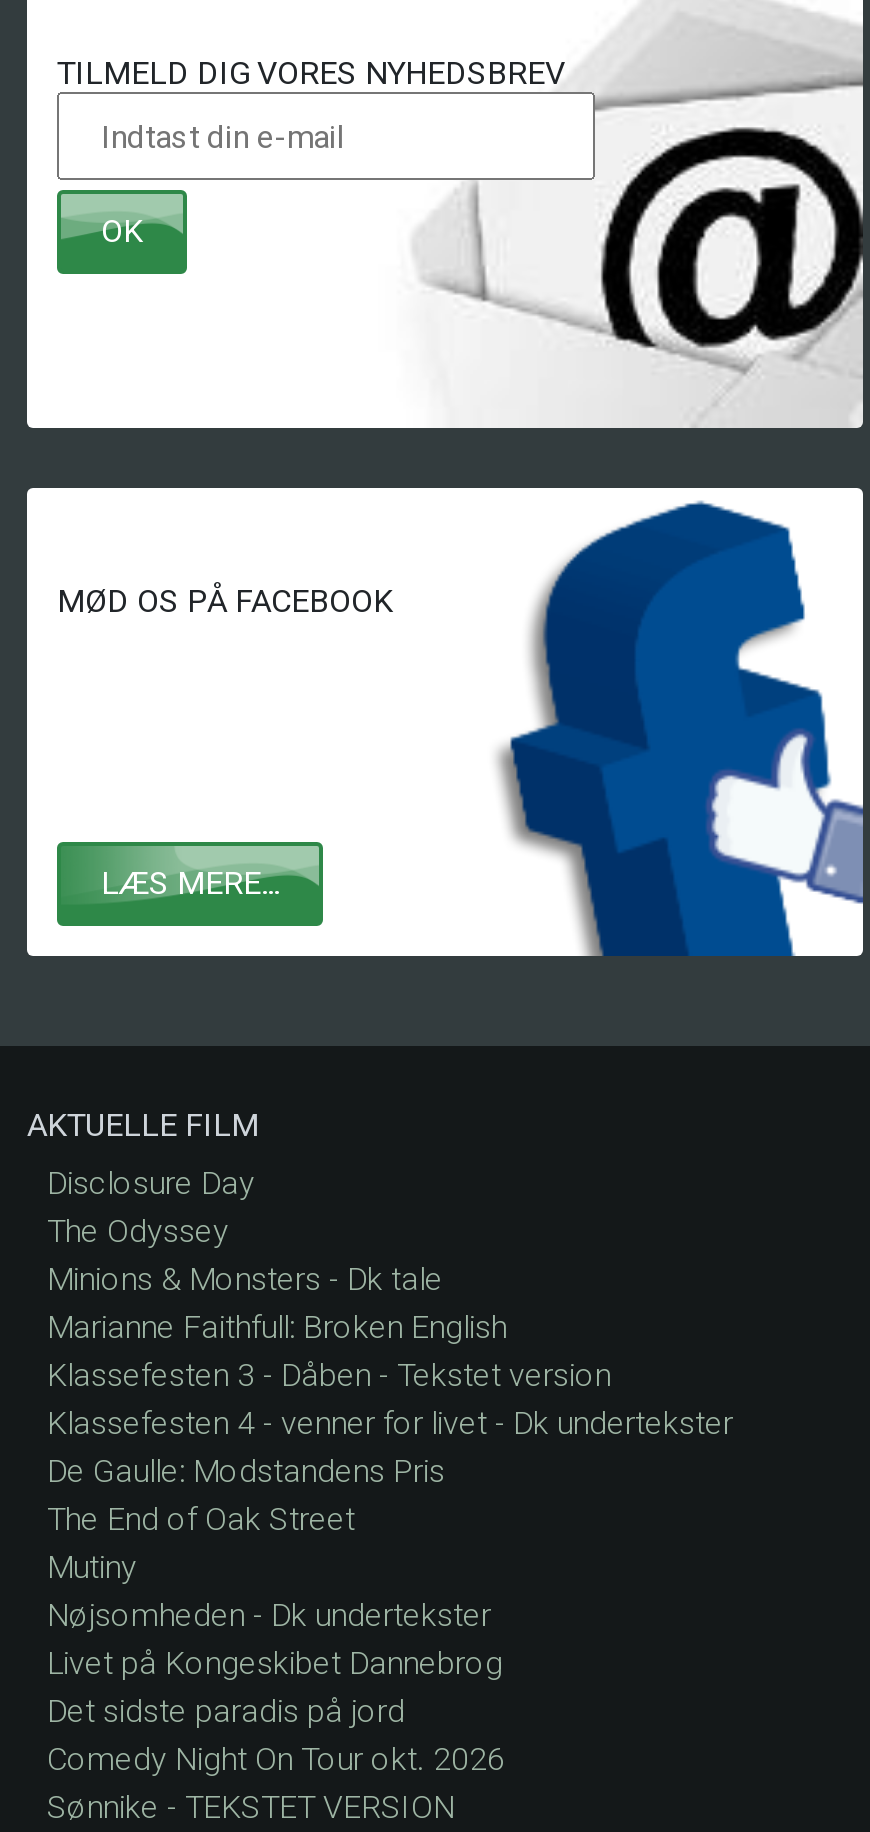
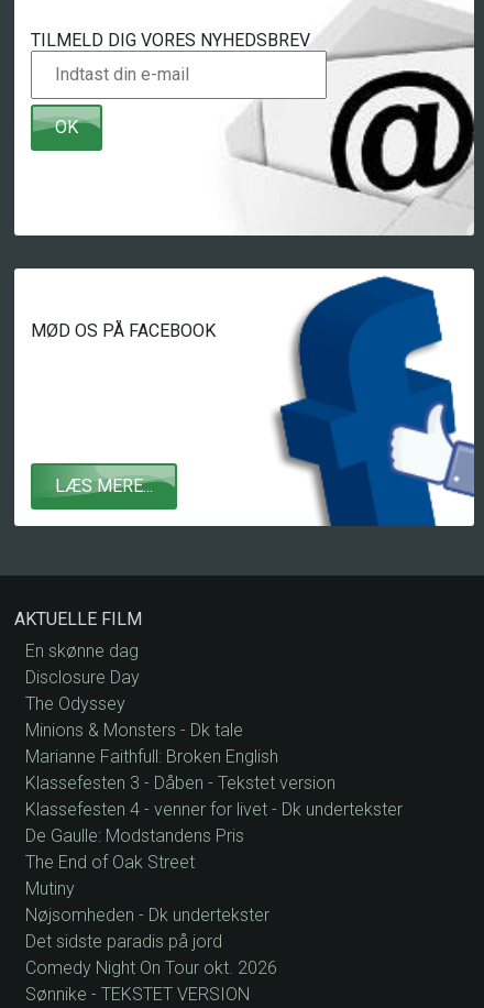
none -> [25,640,139,661] En skønne dag
moved [47,1163,733,1633] -> [25,666,403,925]: Disclosure Day | The Odyssey | Minions & Monsters - Dk tale | ... | Mutiny | Nøjsomheden - Dk undertekster
[47,1643,503,1681] Livet på Kongeskibet Dannebrog -> none

